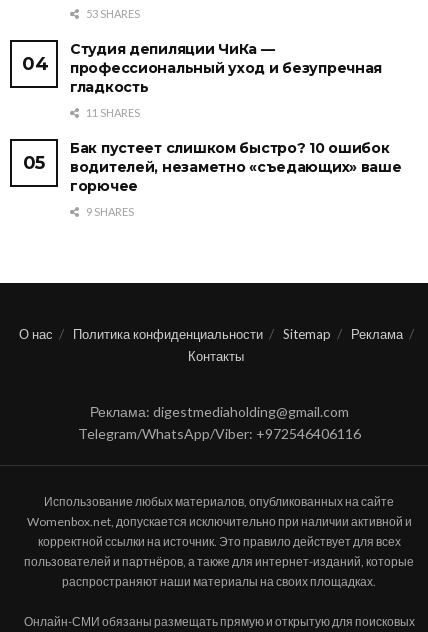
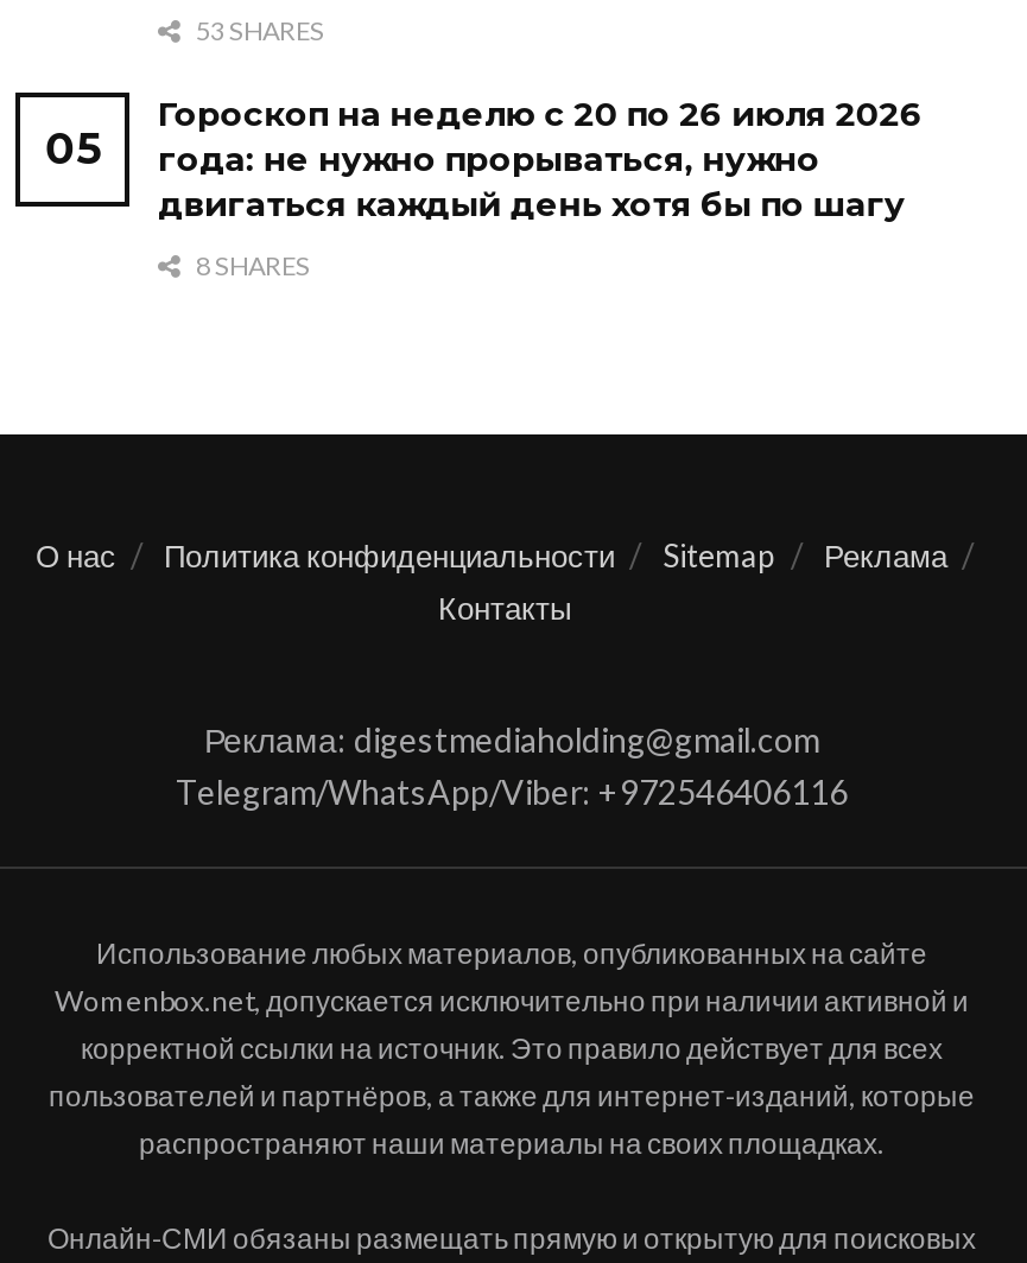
[70,40,402,218] Студия депиляции ЧиКа — | профессиональный уход и безупречная | гладкость | 11 SHARES | Бак пустеет слишком быстро? 10 ошибок | водителей, незаметно «съедающих» ваше | горючее | 9 SHARES -> [158,92,923,279] Гороскоп на неделю с 20 по 26 июля 2026 | года: не нужно прорываться, нужно | двигаться каждый день хотя бы по шагу | 8 SHARES

